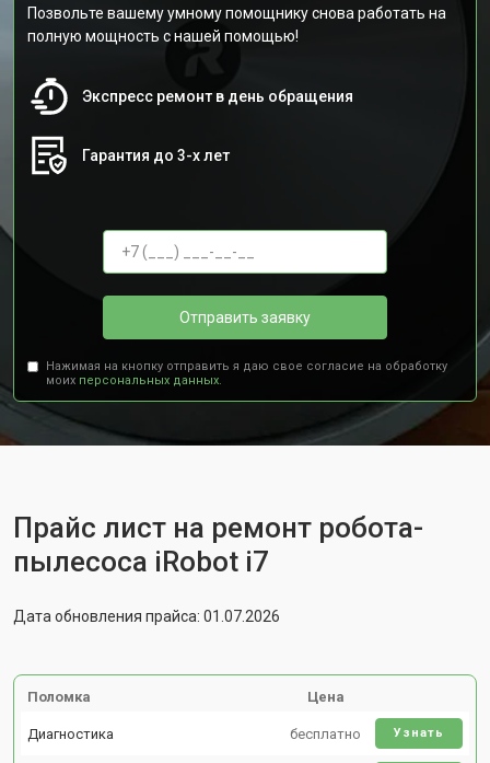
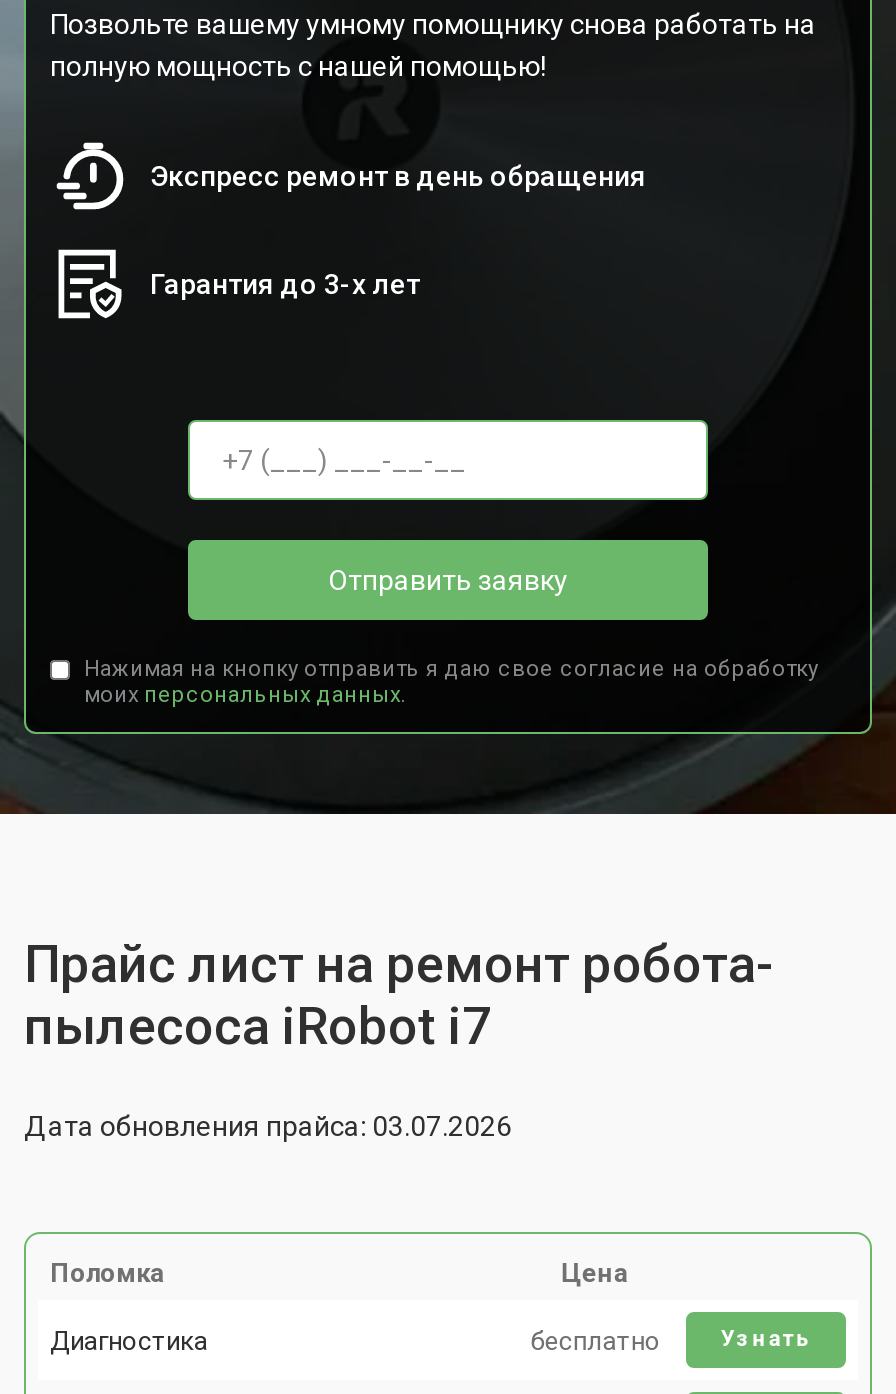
[13,608,280,625] Дата обновления прайса: 01.07.2026 -> [24,1110,512,1142] Дата обновления прайса: 03.07.2026

